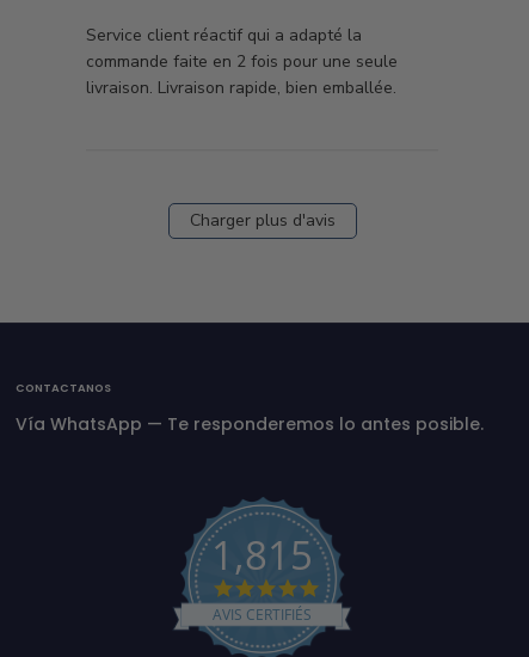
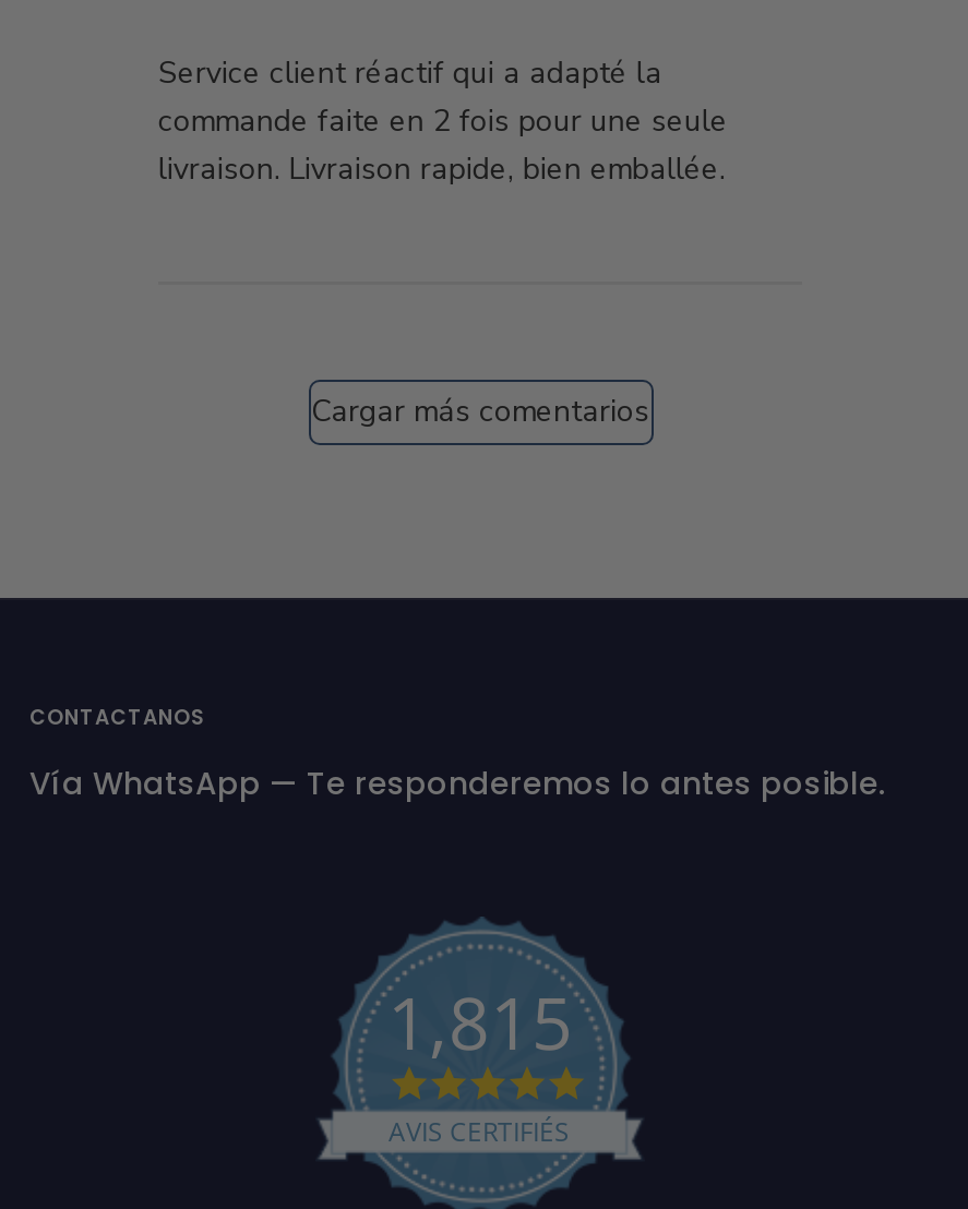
[189,209,335,232] Charger plus d'avis -> [311,391,649,432] Cargar más comentarios

